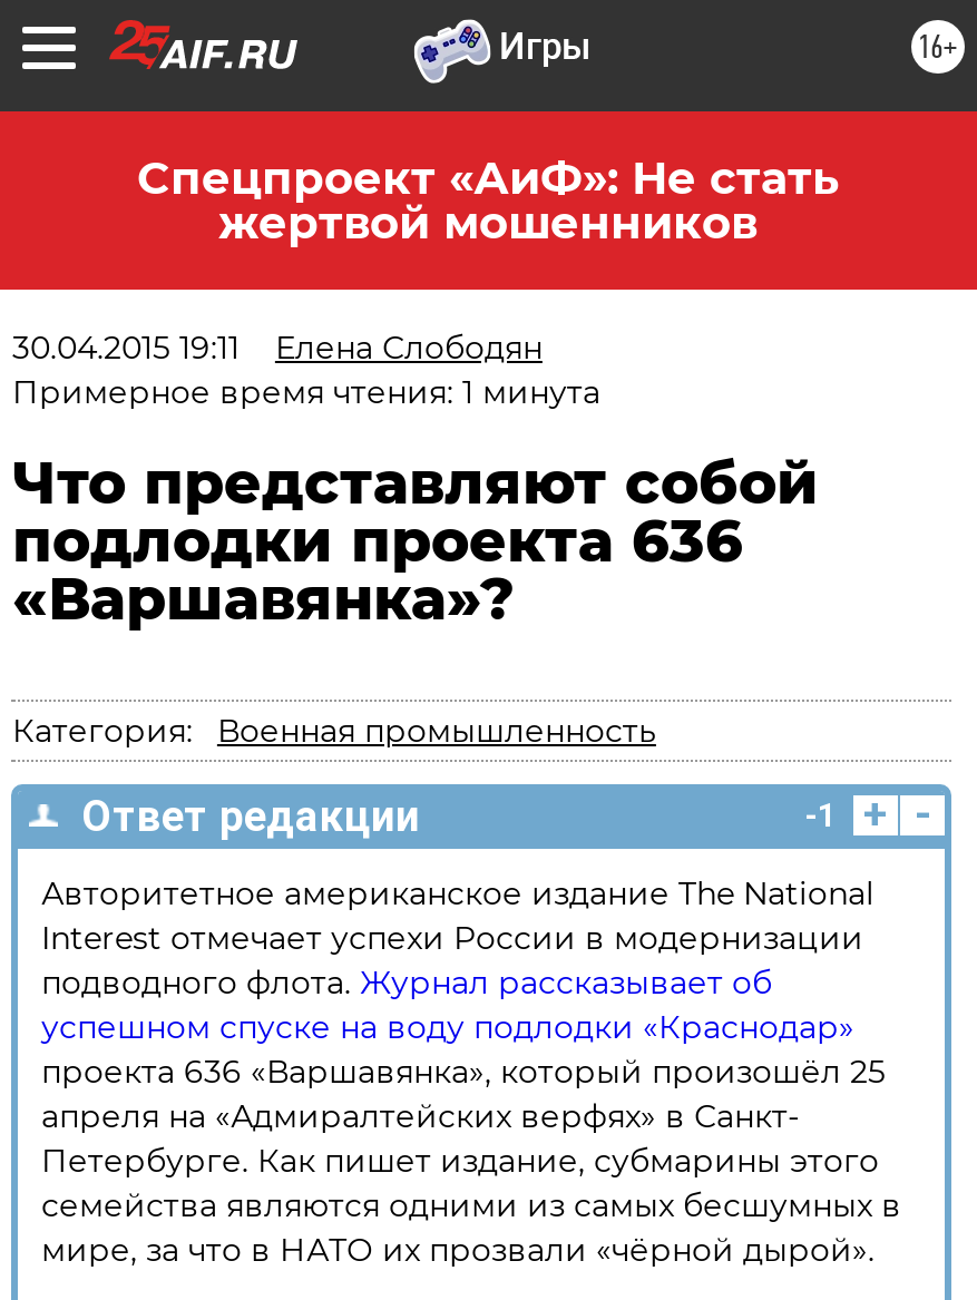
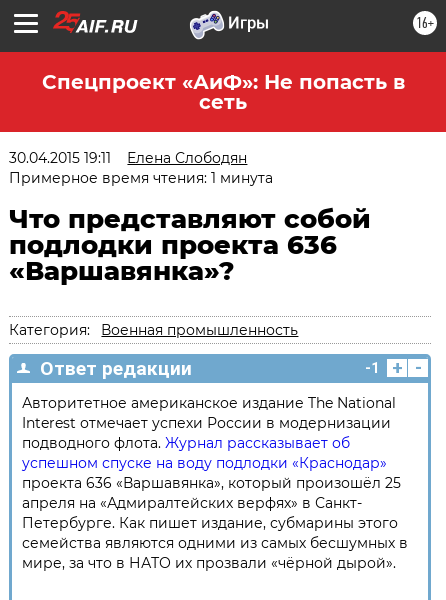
[137,151,839,250] Спецпроект «АиФ»: Не стать | жертвой мошенников -> [41,70,404,114] Спецпроект «АиФ»: Не попасть в | сеть

